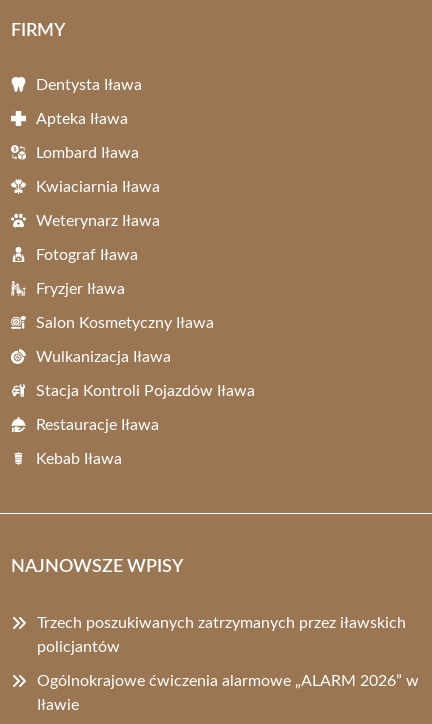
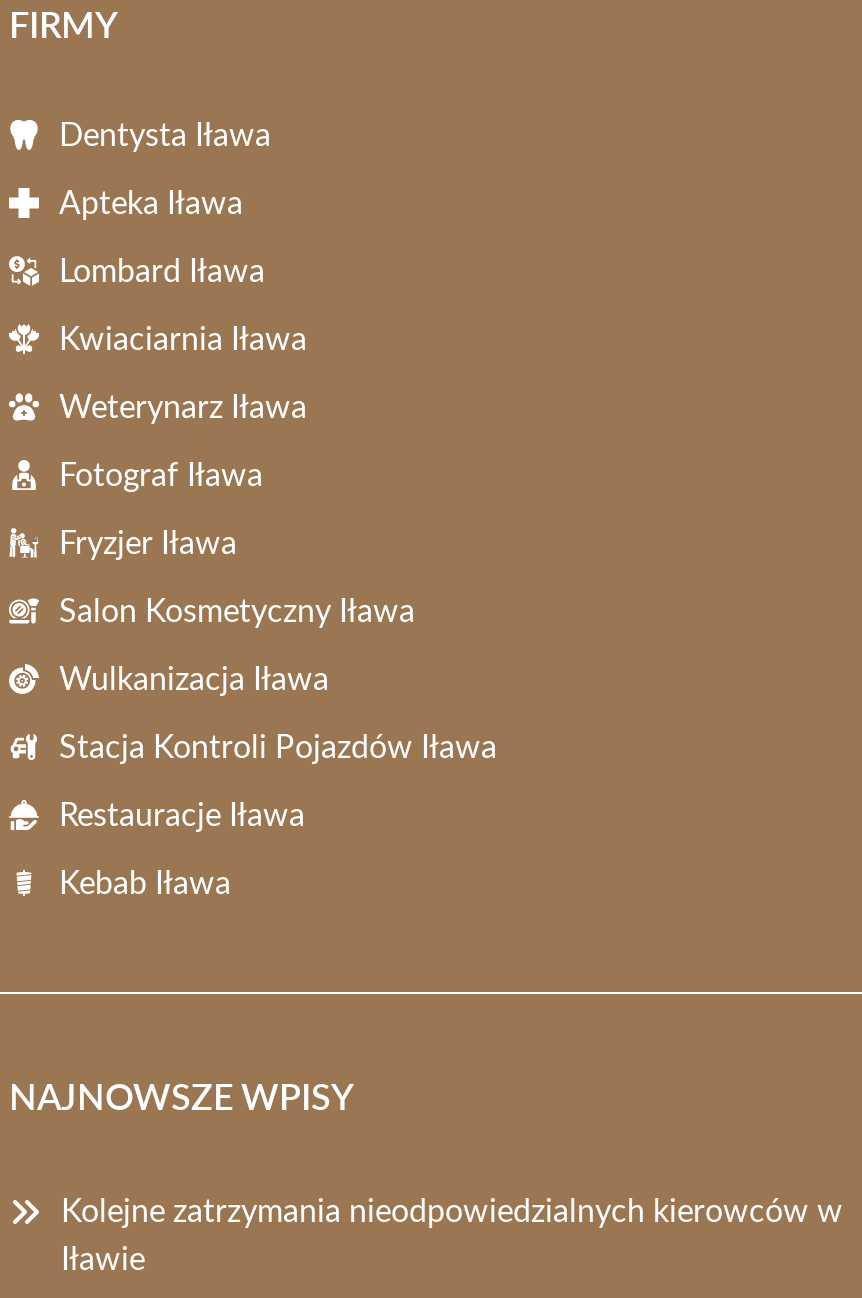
[37,615,419,689] Trzech poszukiwanych zatrzymanych przez iławskich | policjantów | Ogólnokrajowe ćwiczenia alarmowe „ALARM 2026” w -> [61,1196,843,1228] Kolejne zatrzymania nieodpowiedzialnych kierowców w

